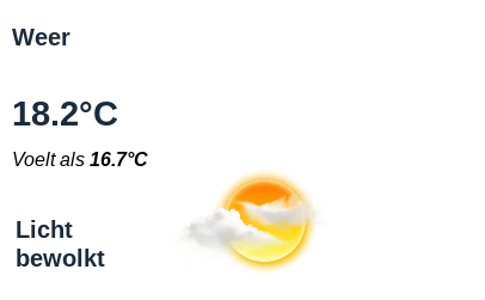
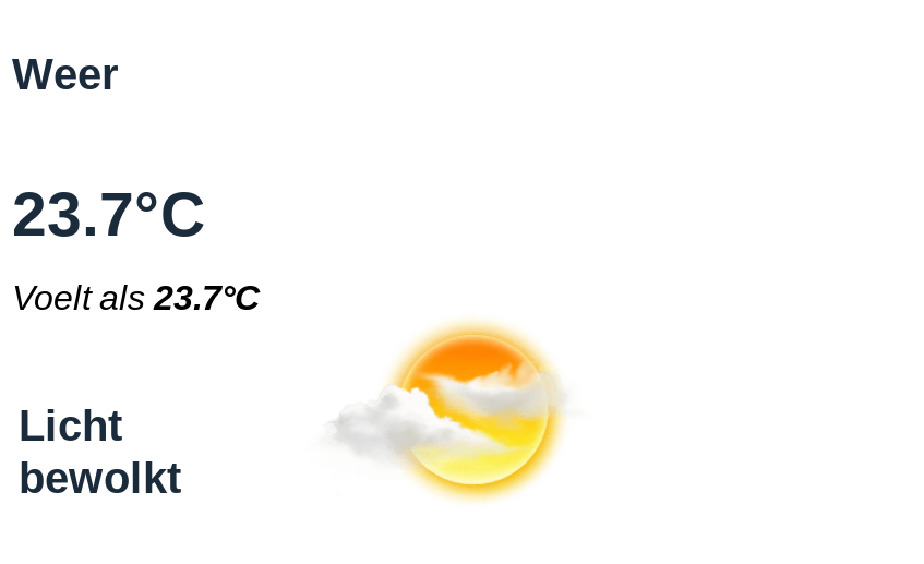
[12,94,148,170] 18.2°C | Voelt als 16.7°C -> [12,179,261,316] 23.7°C | Voelt als 23.7°C

